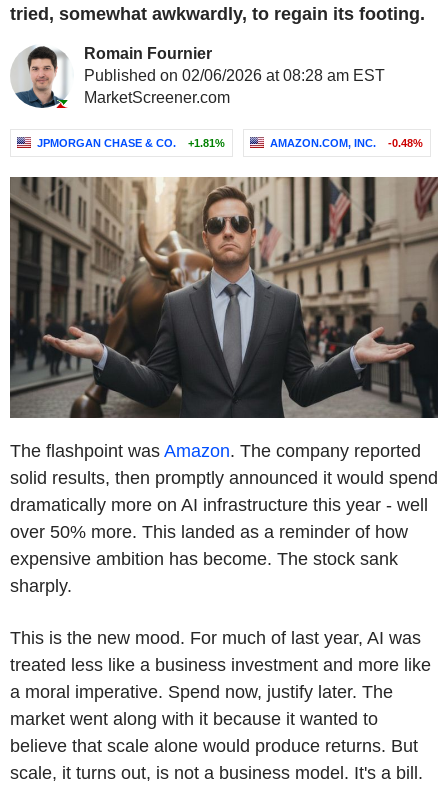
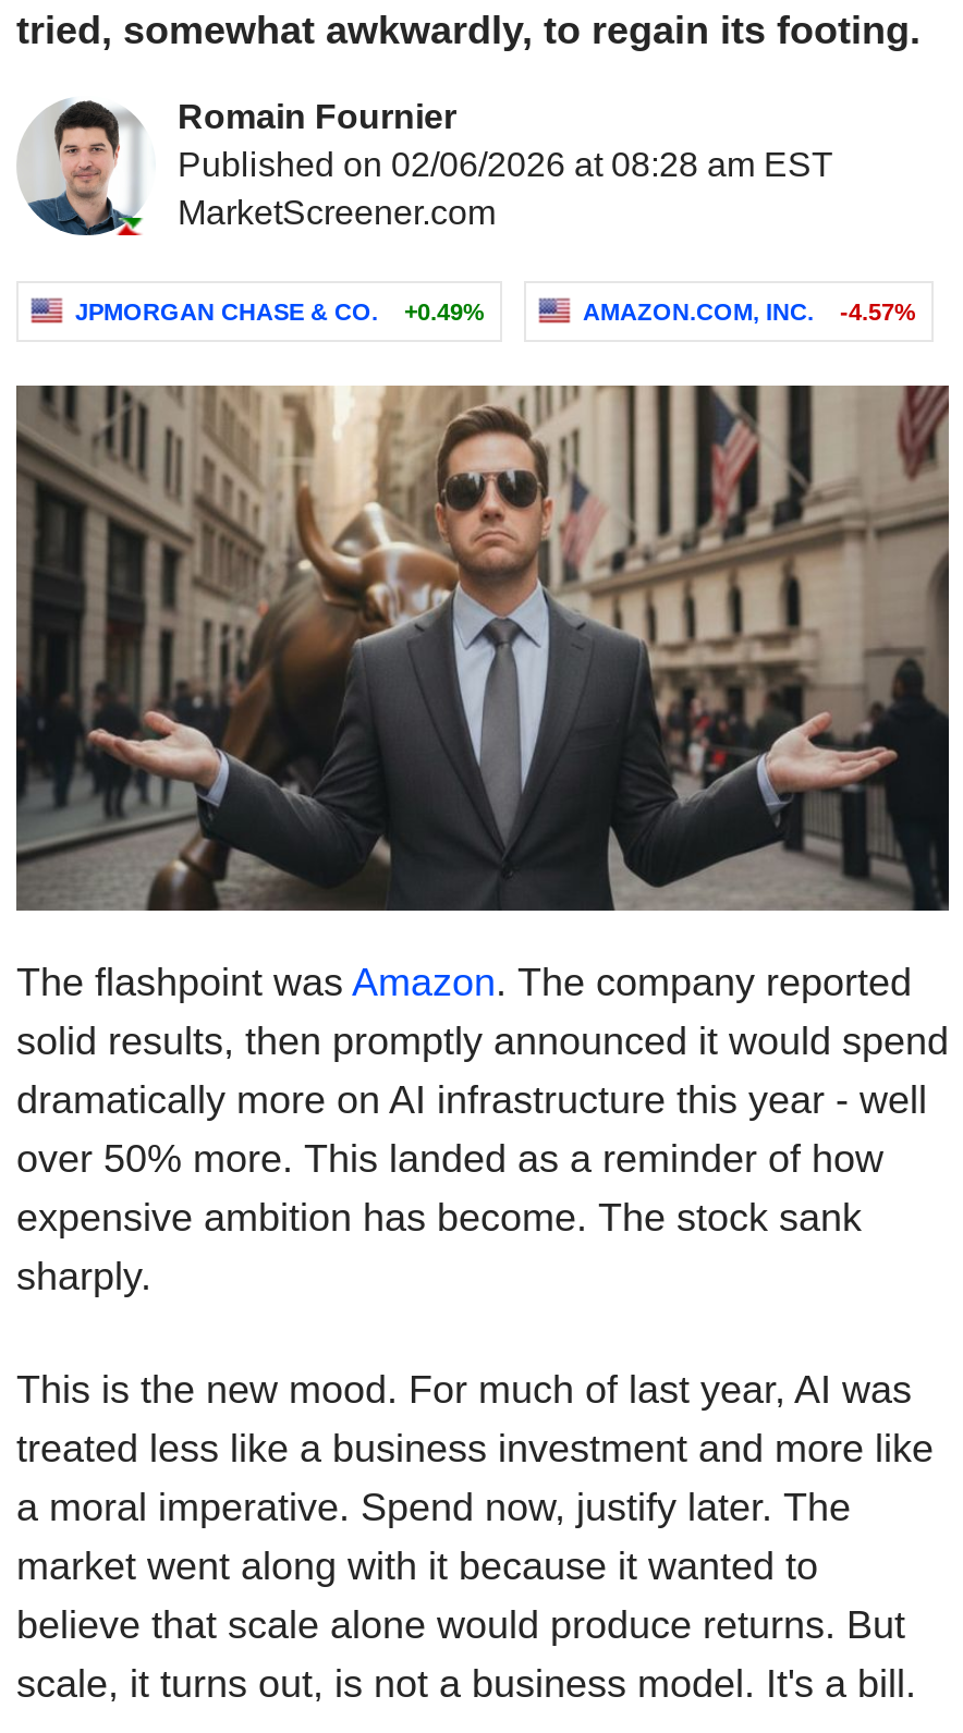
[37,137,225,149] JPMORGAN CHASE & CO. +1.81% -> [75,298,485,325] JPMORGAN CHASE & CO. +0.49%
[270,137,423,149] AMAZON.COM, INC. -0.48% -> [583,298,916,325] AMAZON.COM, INC. -4.57%

